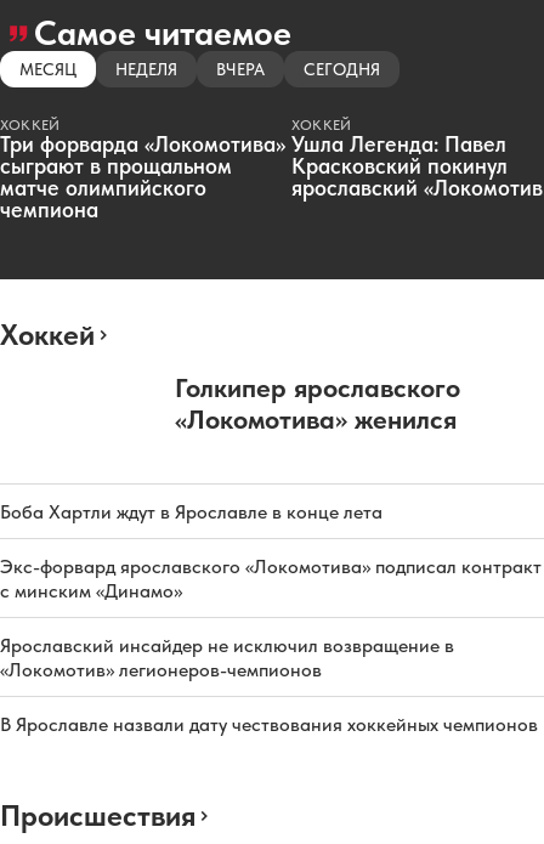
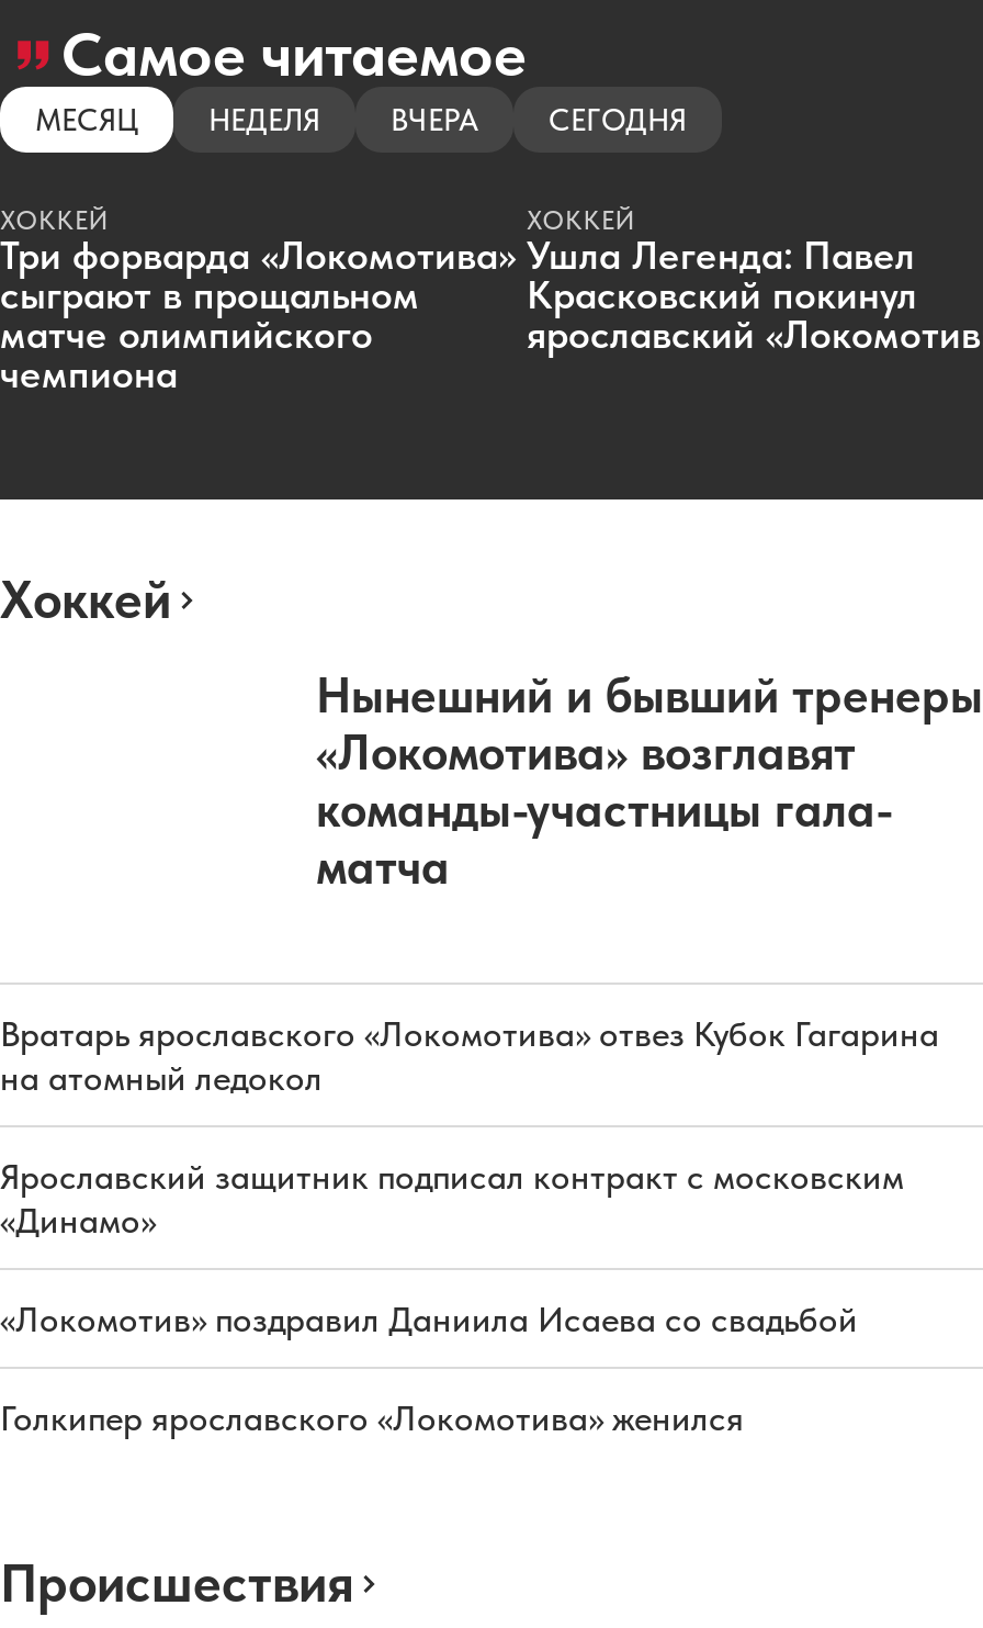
[175,372,460,435] Голкипер ярославского | «Локомотива» женился -> [316,666,983,895] Нынешний и бывший тренеры | «Локомотива» возглавят | команды-участницы гала- | матча
[0,500,382,523] Боба Хартли ждут в Ярославле в конце лета -> [0,1013,939,1099] Вратарь ярославского «Локомотива» отвез Кубок Гагарина | на атомный ледокол
[0,555,542,602] Экс-форвард ярославского «Локомотива» подписал контракт | с минским «Динамо» -> [0,1156,904,1242] Ярославский защитник подписал контракт с московским | «Динамо»
[0,634,454,681] Ярославский инсайдер не исключил возвращение в | «Локомотив» легионеров-чемпионов -> [0,1299,858,1340] «Локомотив» поздравил Даниила Исаева со свадьбой
[0,713,538,736] В Ярославле назвали дату чествования хоккейных чемпионов -> [0,1397,744,1439] Голкипер ярославского «Локомотива» женился

